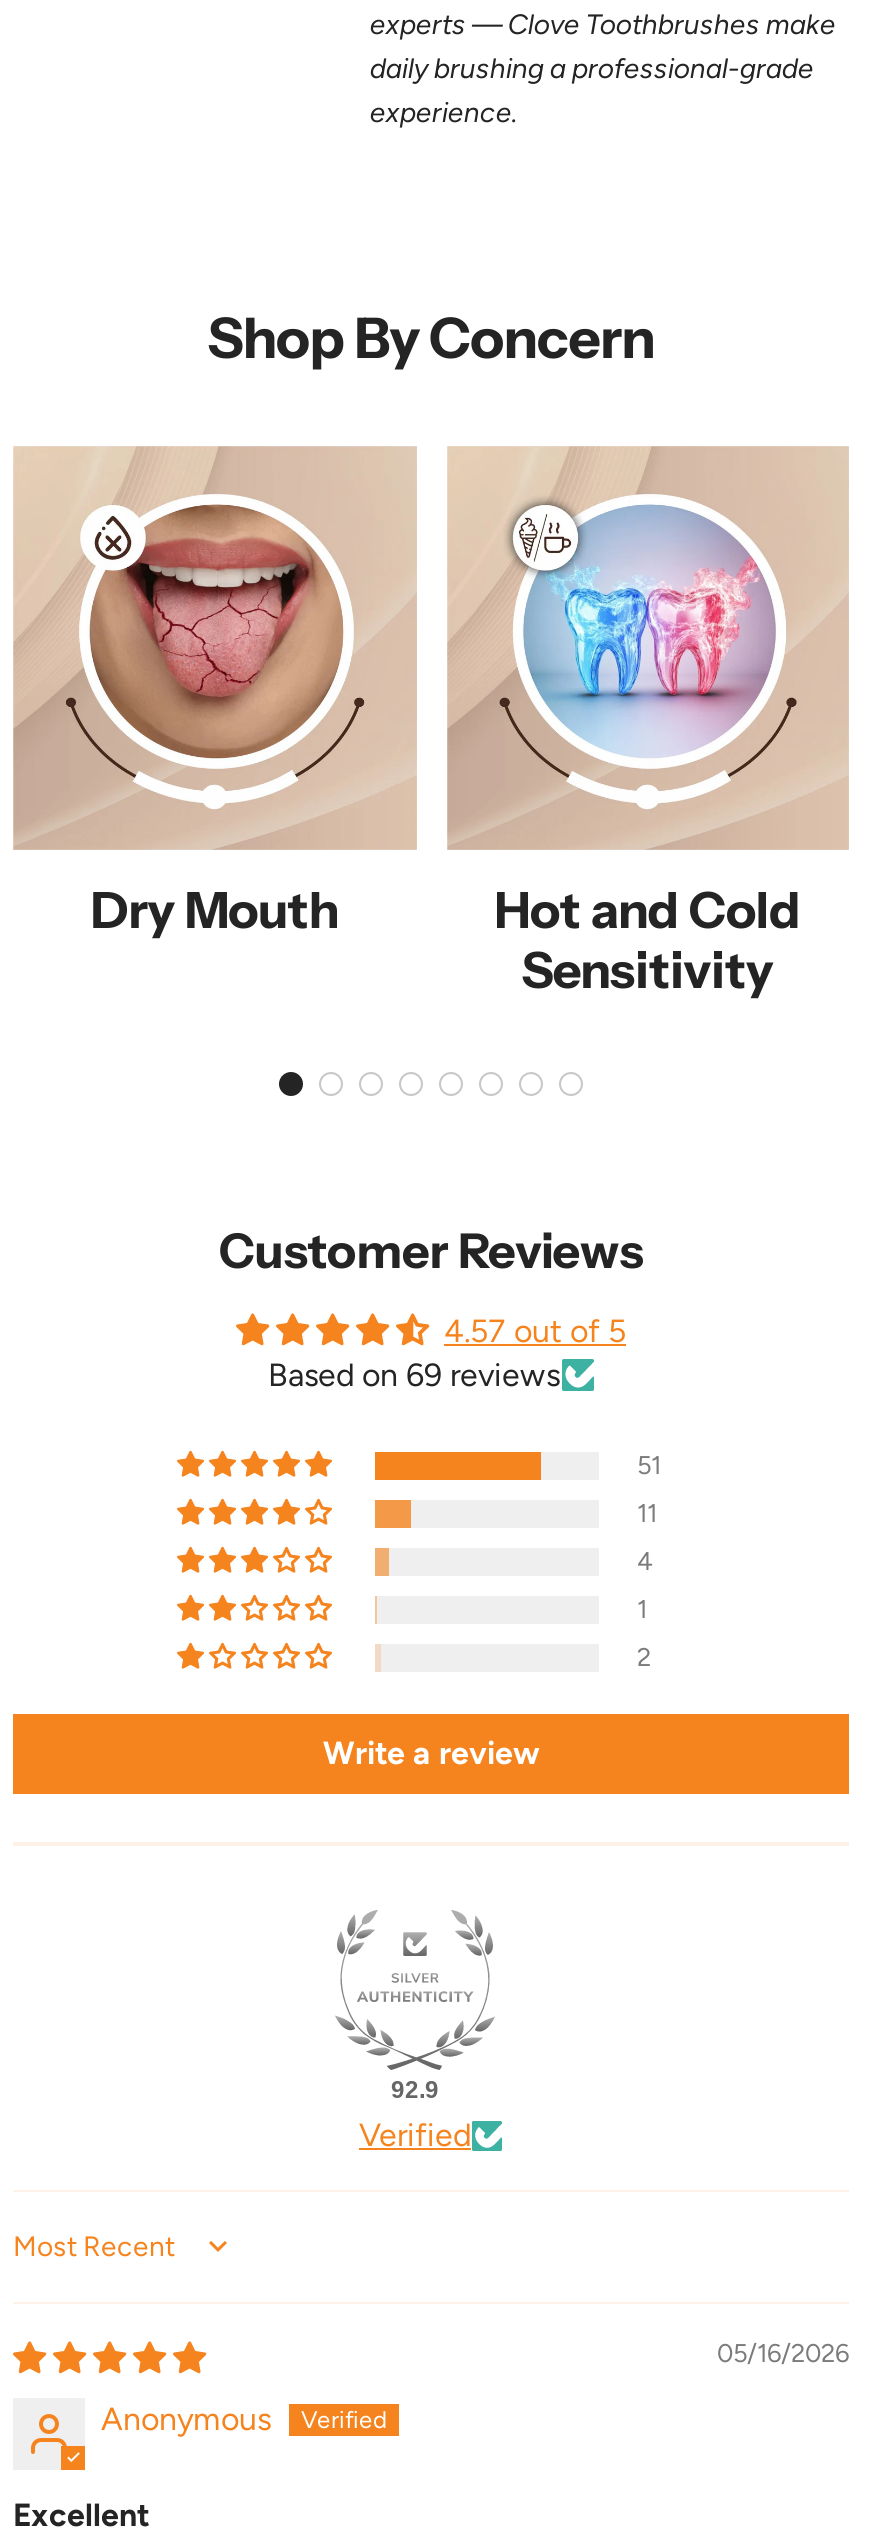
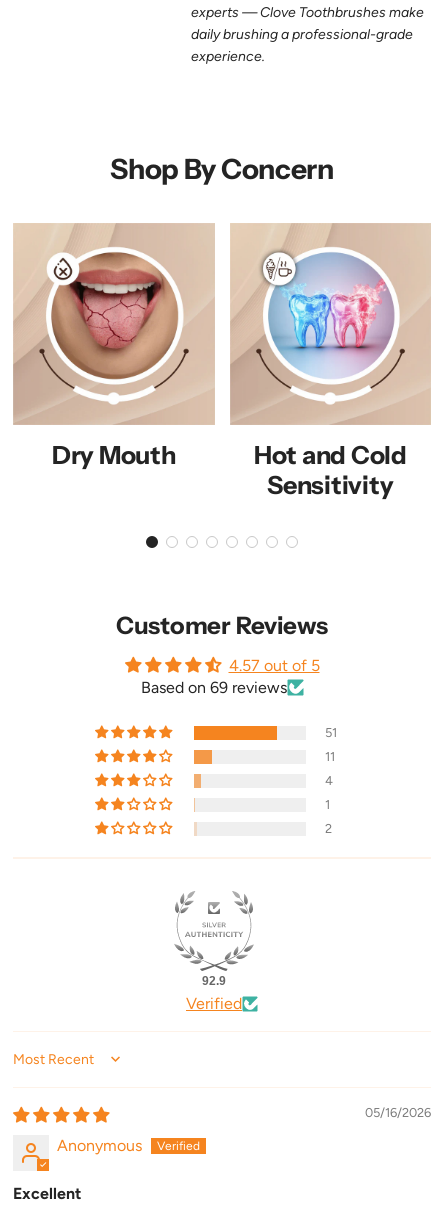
[323,1734,539,1772] Write a review -> none

